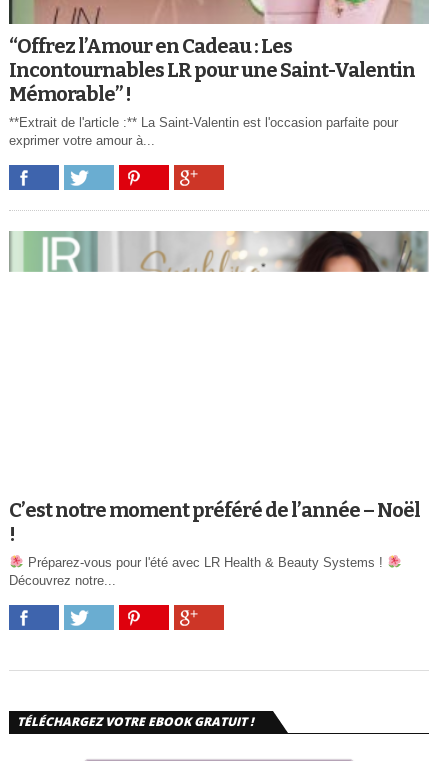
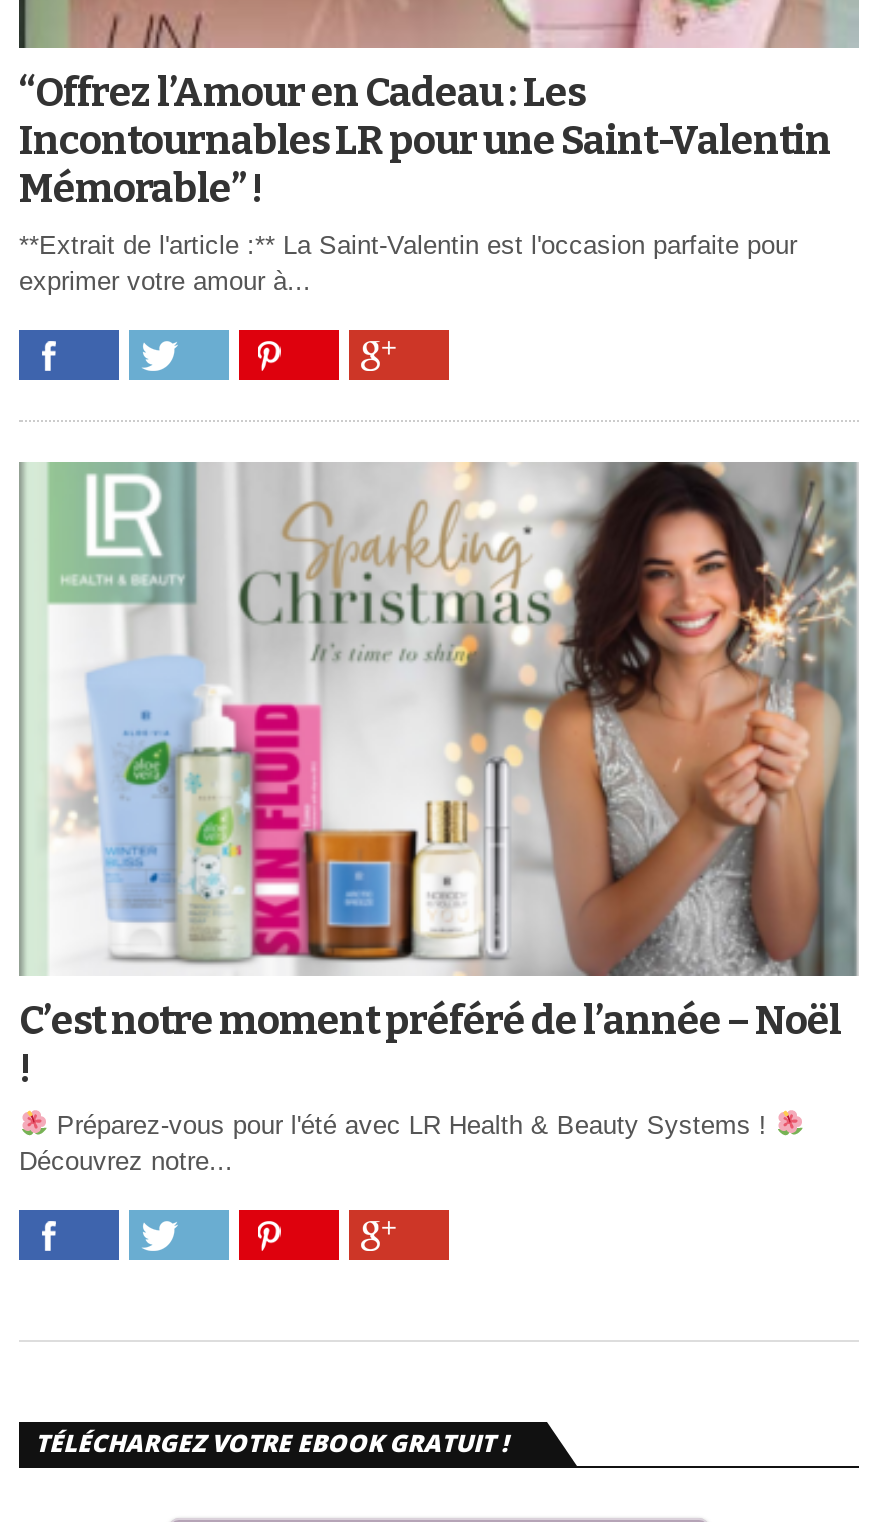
none -> [17,542,859,978] [image]

